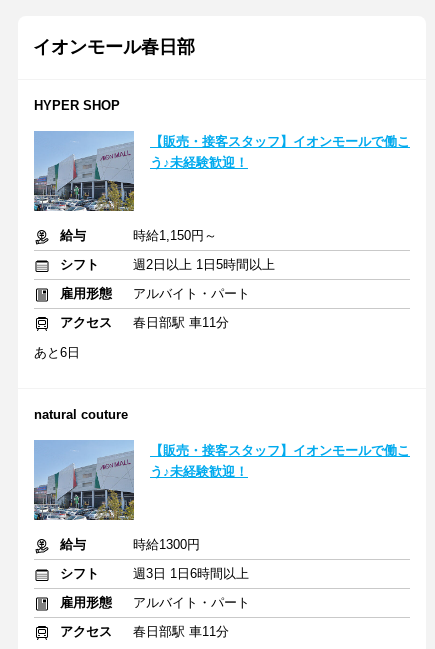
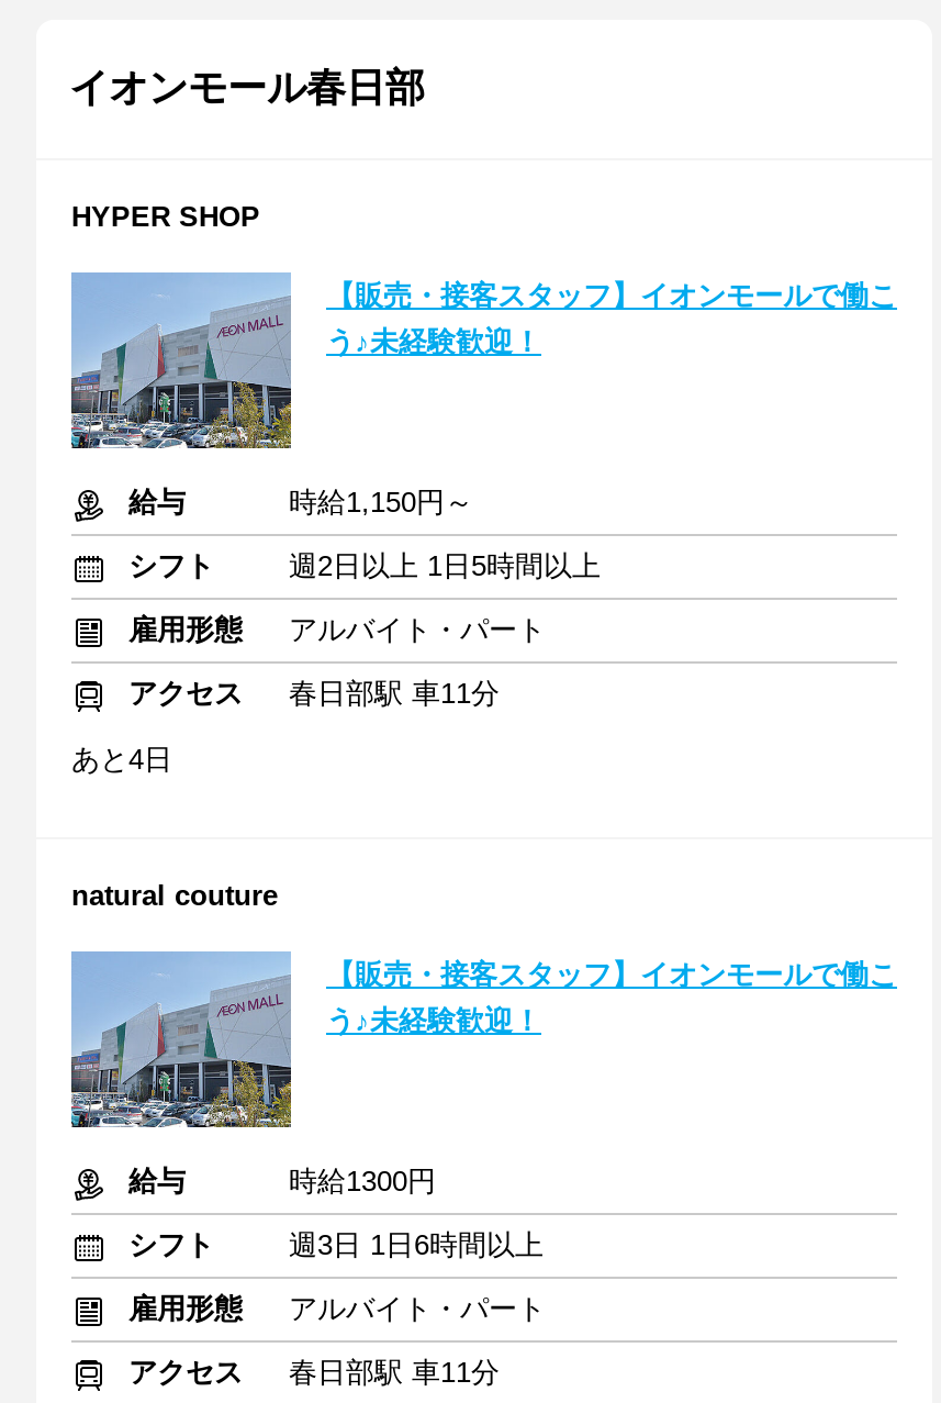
[34,345,80,360] あと6日 -> [71,743,172,776] あと4日

